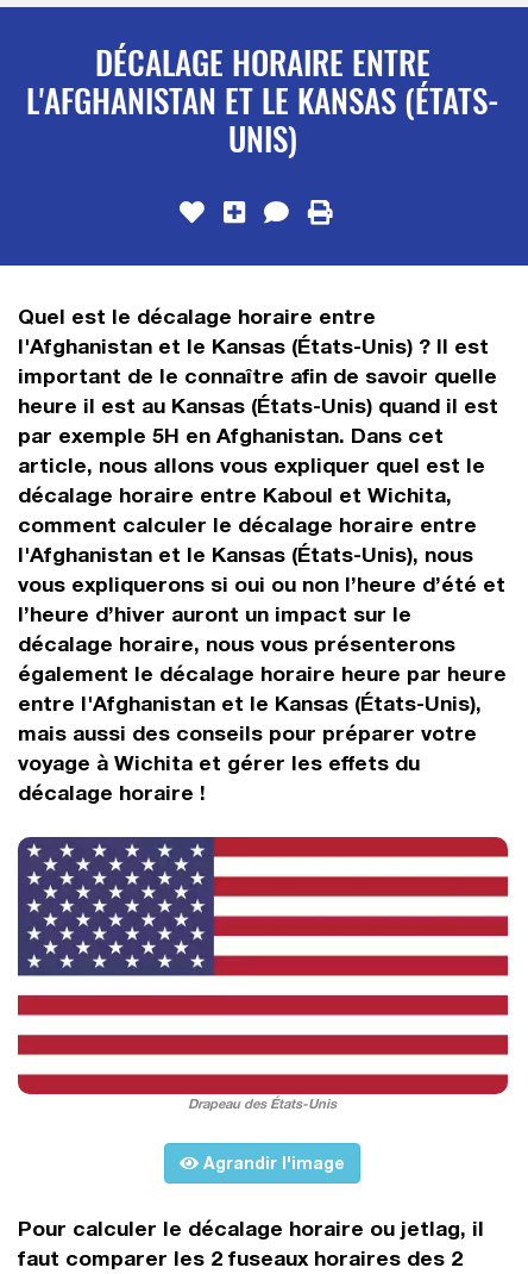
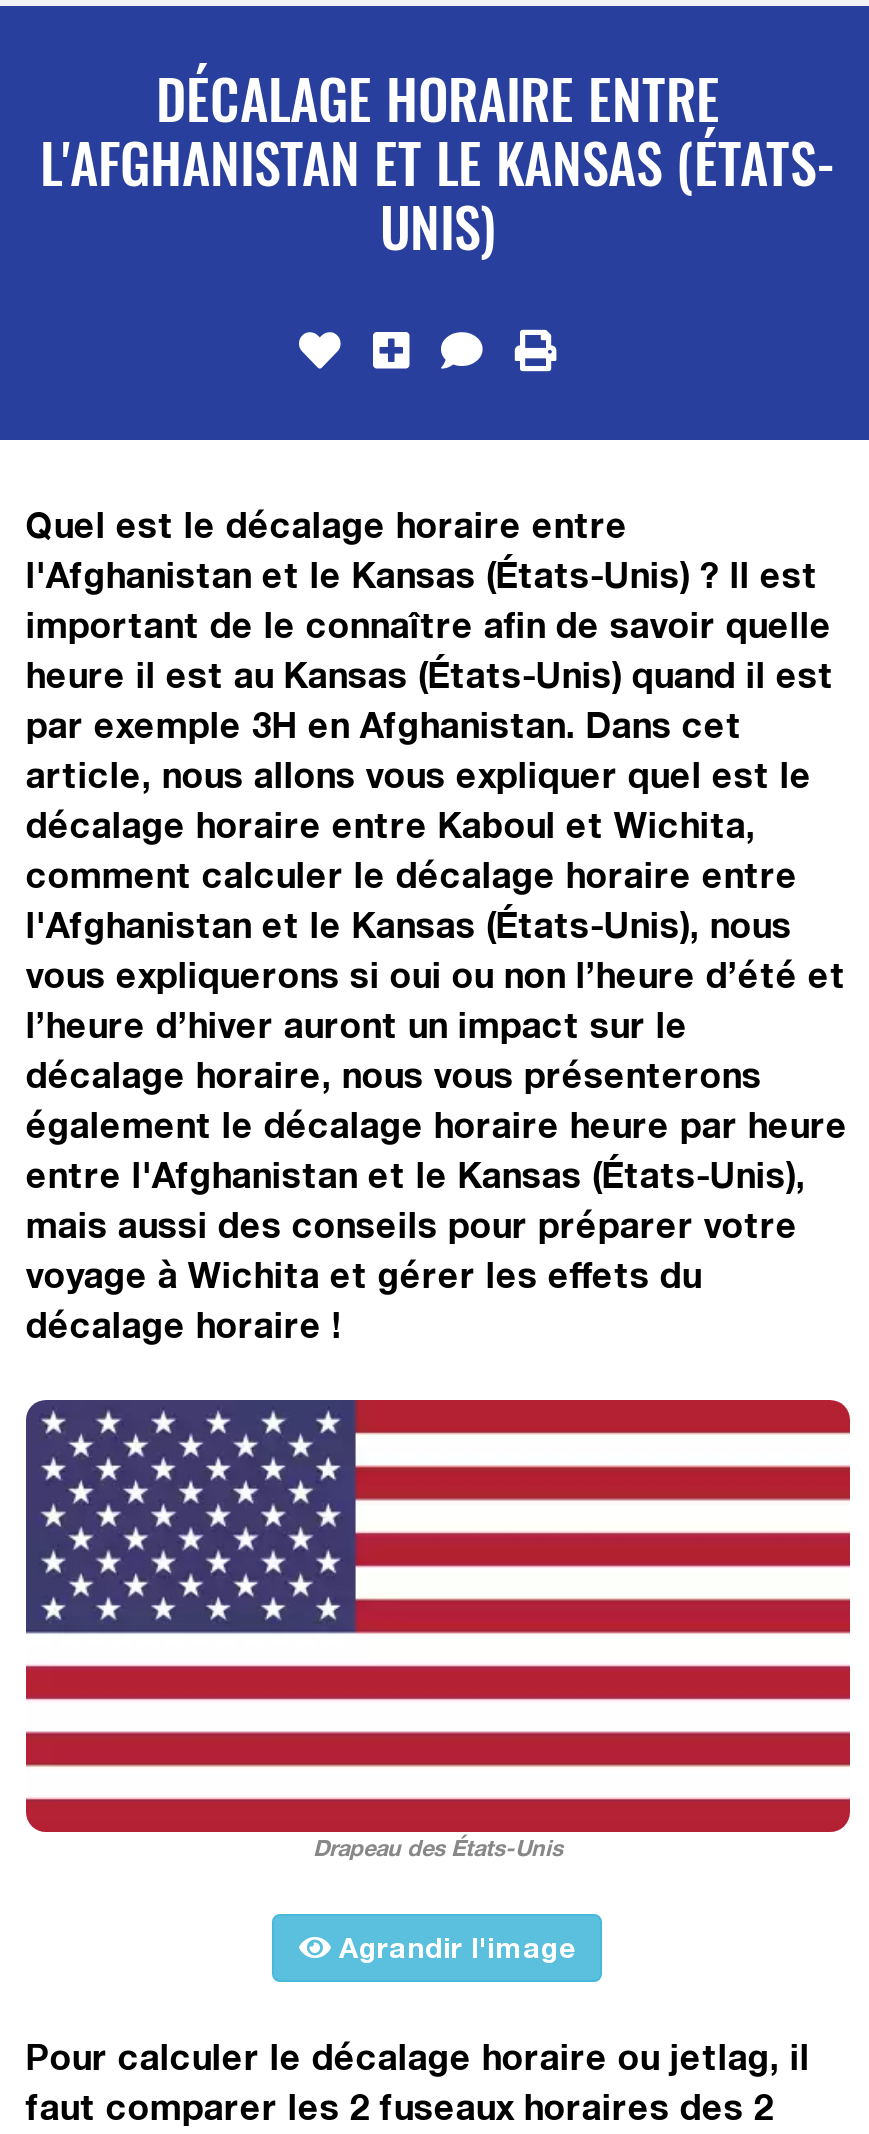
[18,422,443,447] par exemple 5H en Afghanistan. Dans cet -> [26,703,742,745] par exemple 3H en Afghanistan. Dans cet

